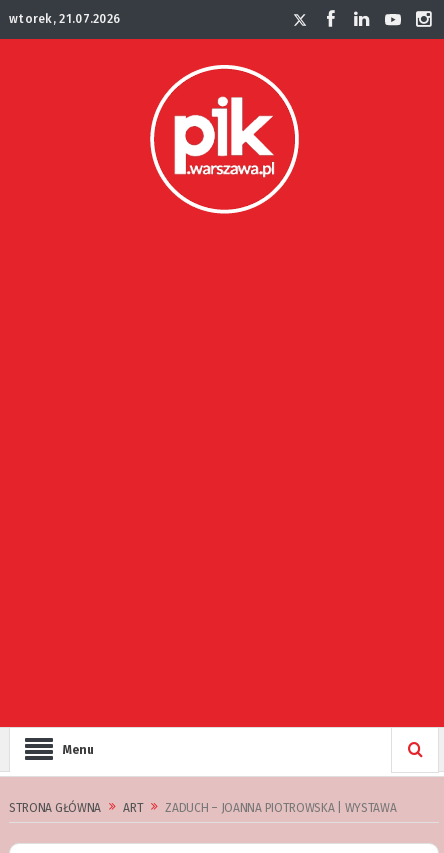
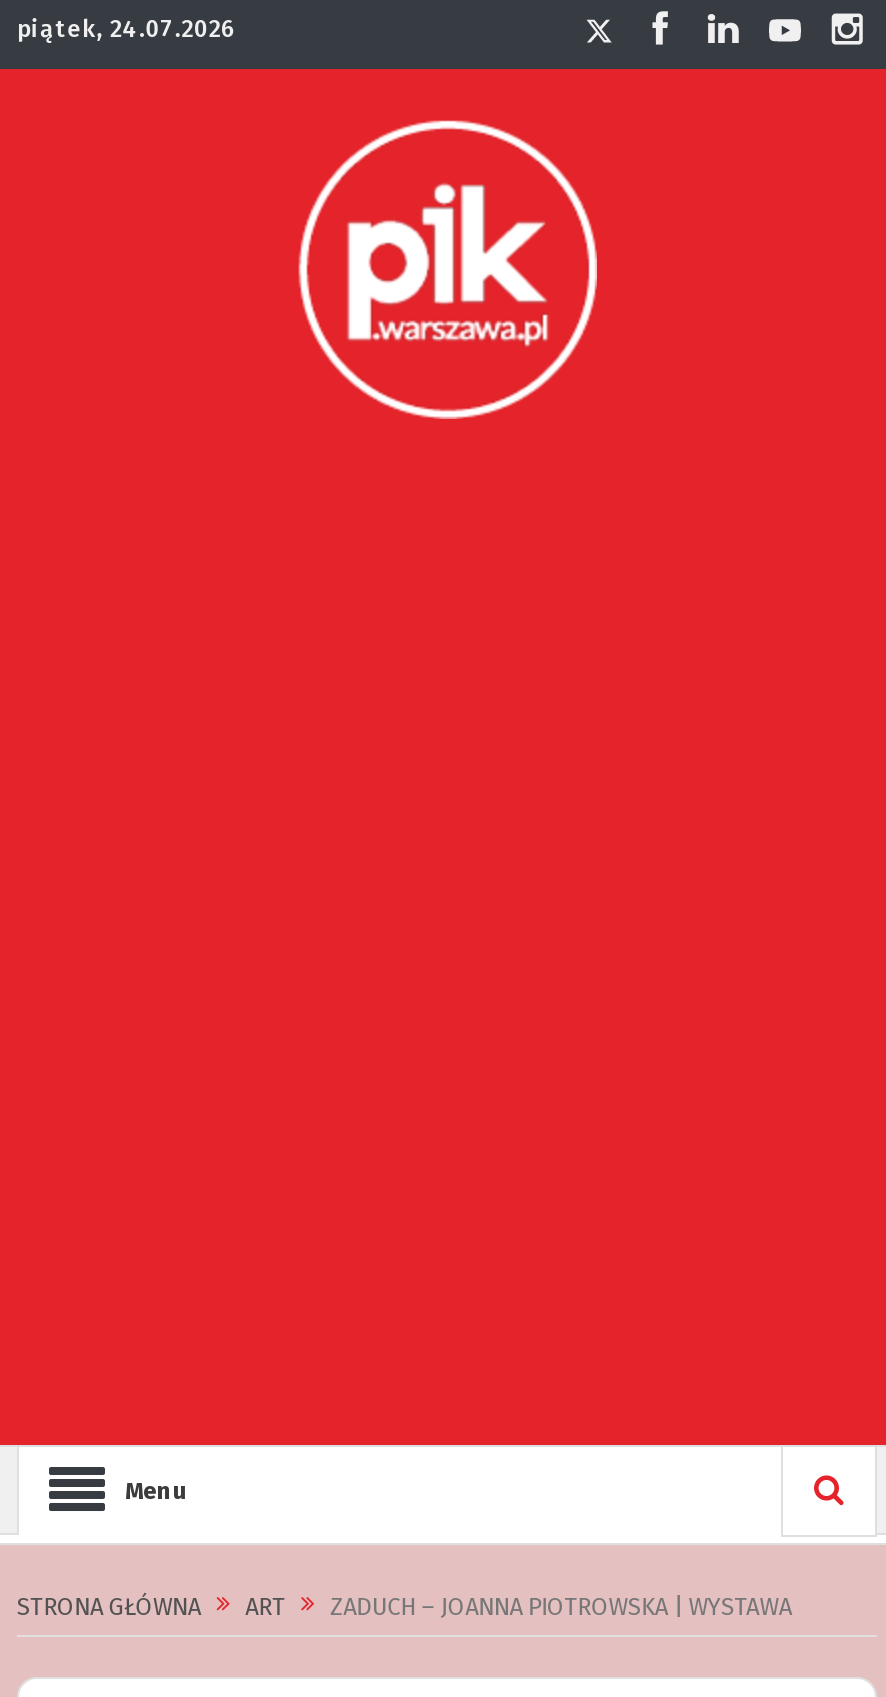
[9,12,120,26] wtorek, 21.07.2026 -> [17,15,236,43] piątek, 24.07.2026

